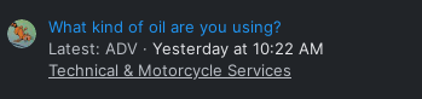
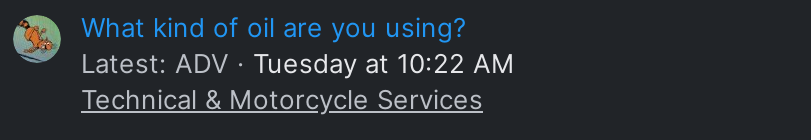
[152,39,324,58] Yesterday at 10:22 AM -> [253,48,515,80] Tuesday at 10:22 AM

